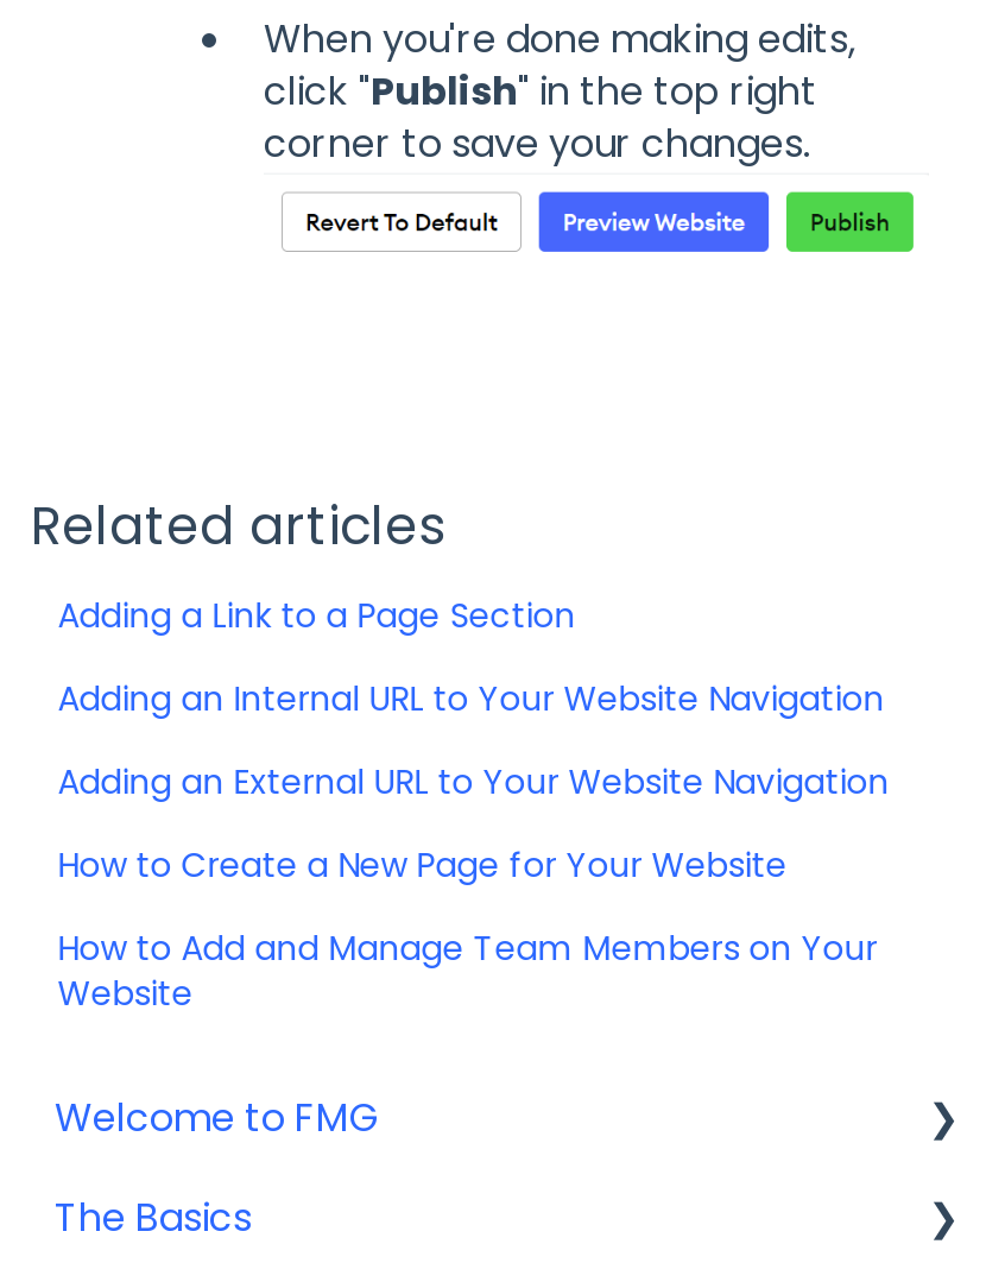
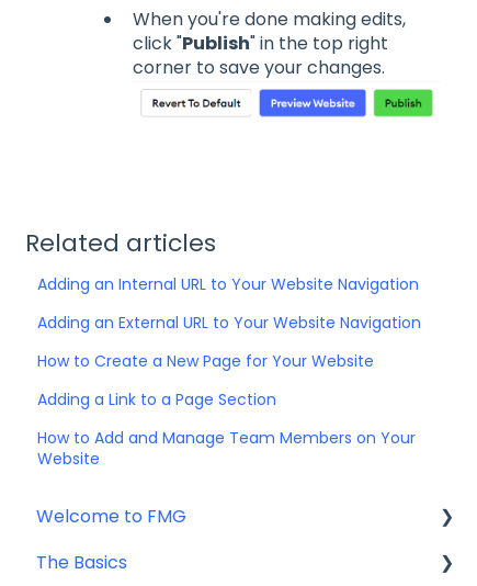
moved [57,591,575,638] -> [38,388,277,410]: Adding a Link to a Page Section
moved [57,674,889,888] -> [38,273,421,372]: Adding an Internal URL to Your Website Navigation | Adding an External URL to Your Website Navigation | How to Create a New Page for Your Website

